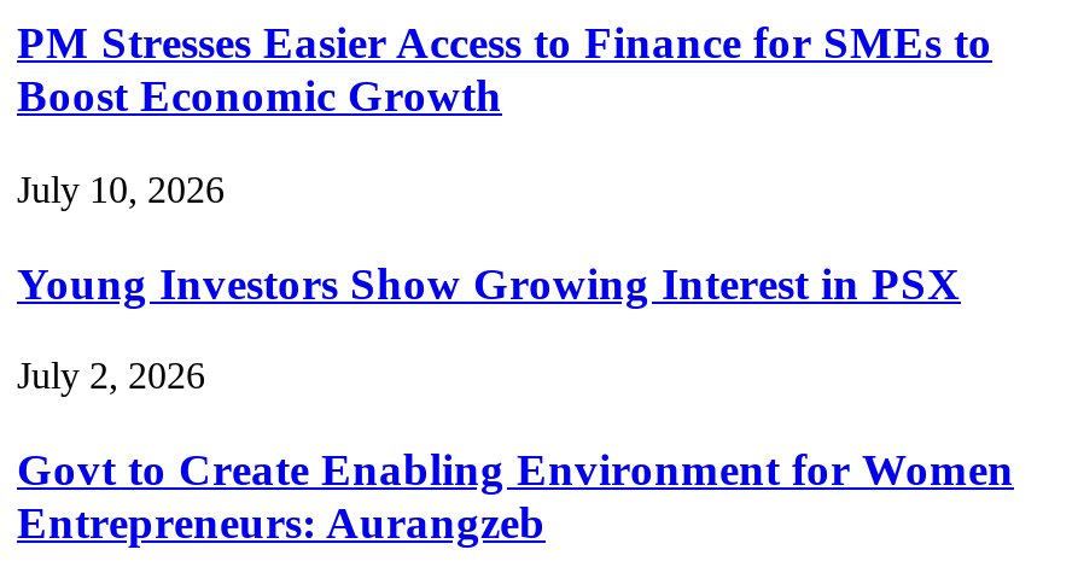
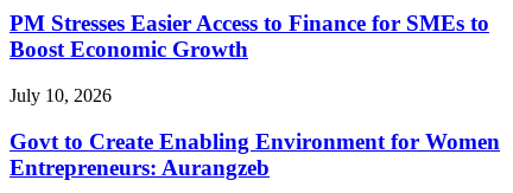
[17,258,961,397] Young Investors Show Growing Interest in PSX | July 2, 2026 -> none

